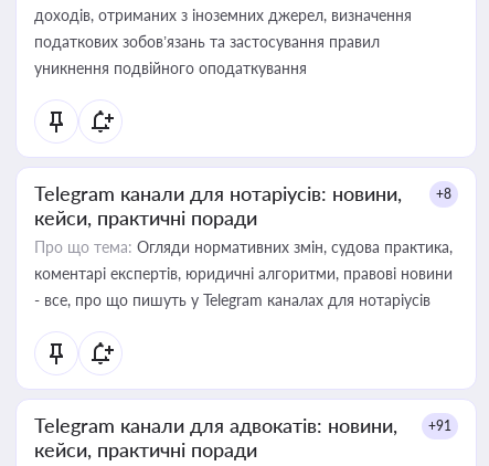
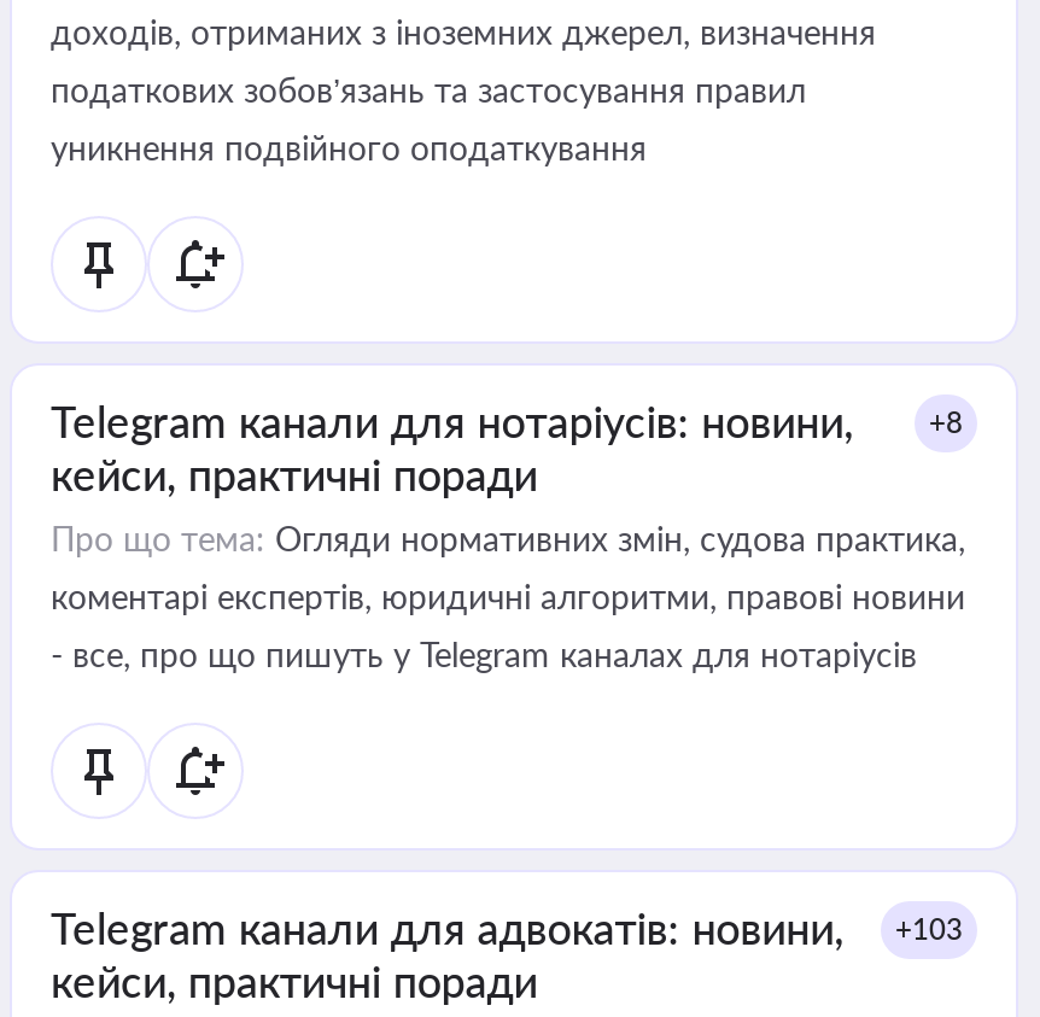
[34,413,451,437] Telegram канали для адвокатів: новини, +91 -> [51,901,963,954] Telegram канали для адвокатів: новини, +103

